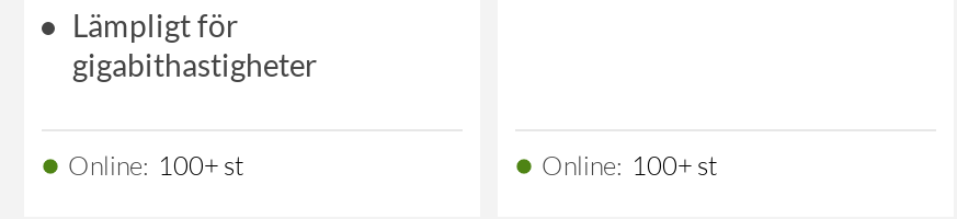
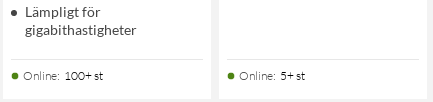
[542,149,717,182] Online: 100+ st -> [239,68,305,83] Online: 5+ st

